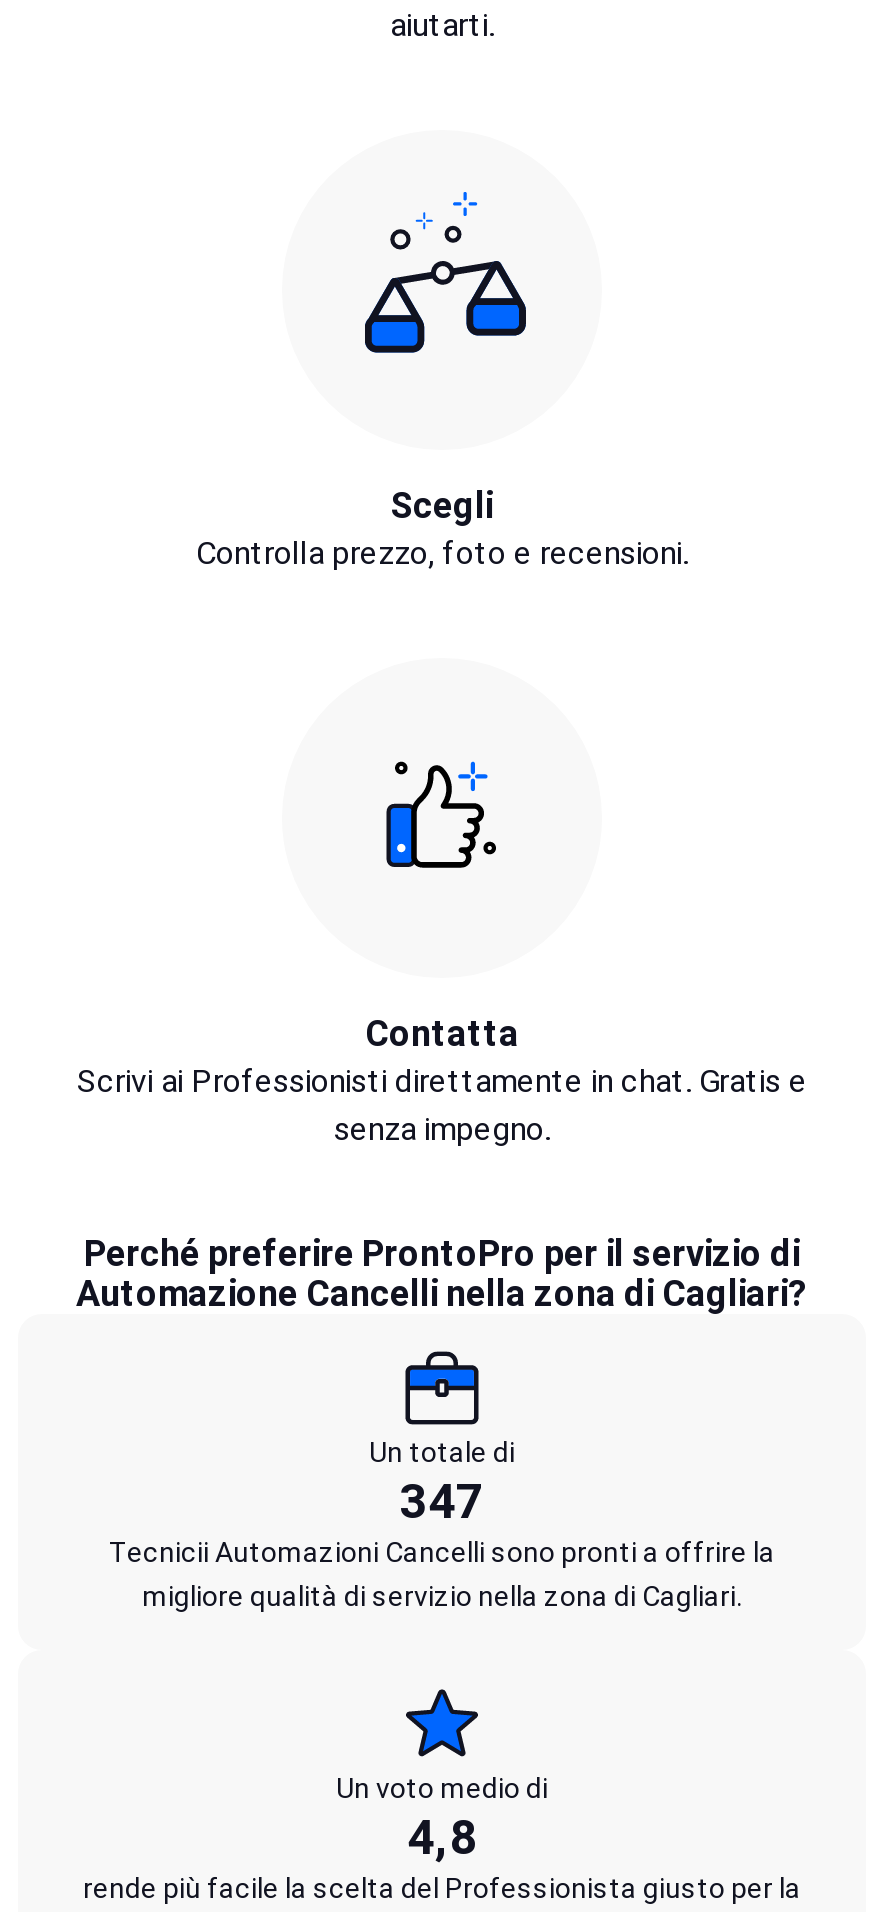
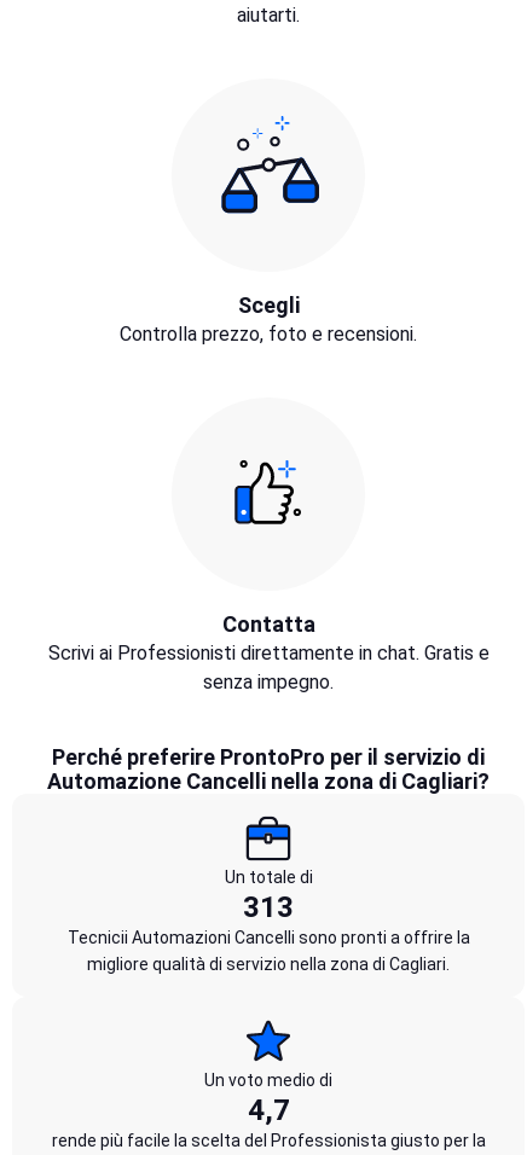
[400,1474,484,1530] 347 -> [243,890,294,924] 313
[407,1810,477,1866] 4,8 -> [247,1093,289,1127] 4,7

